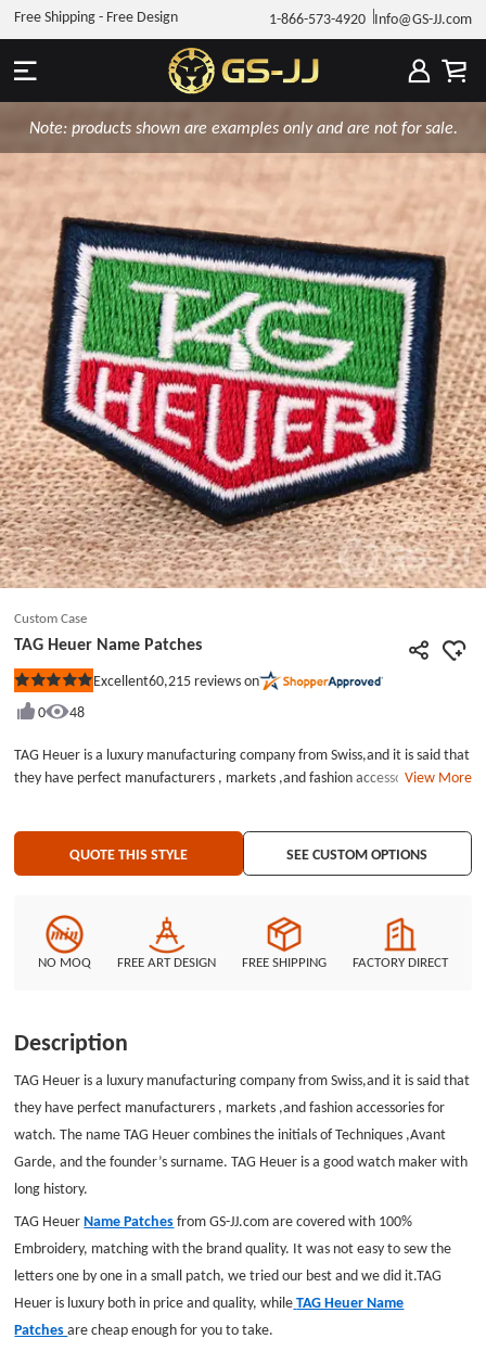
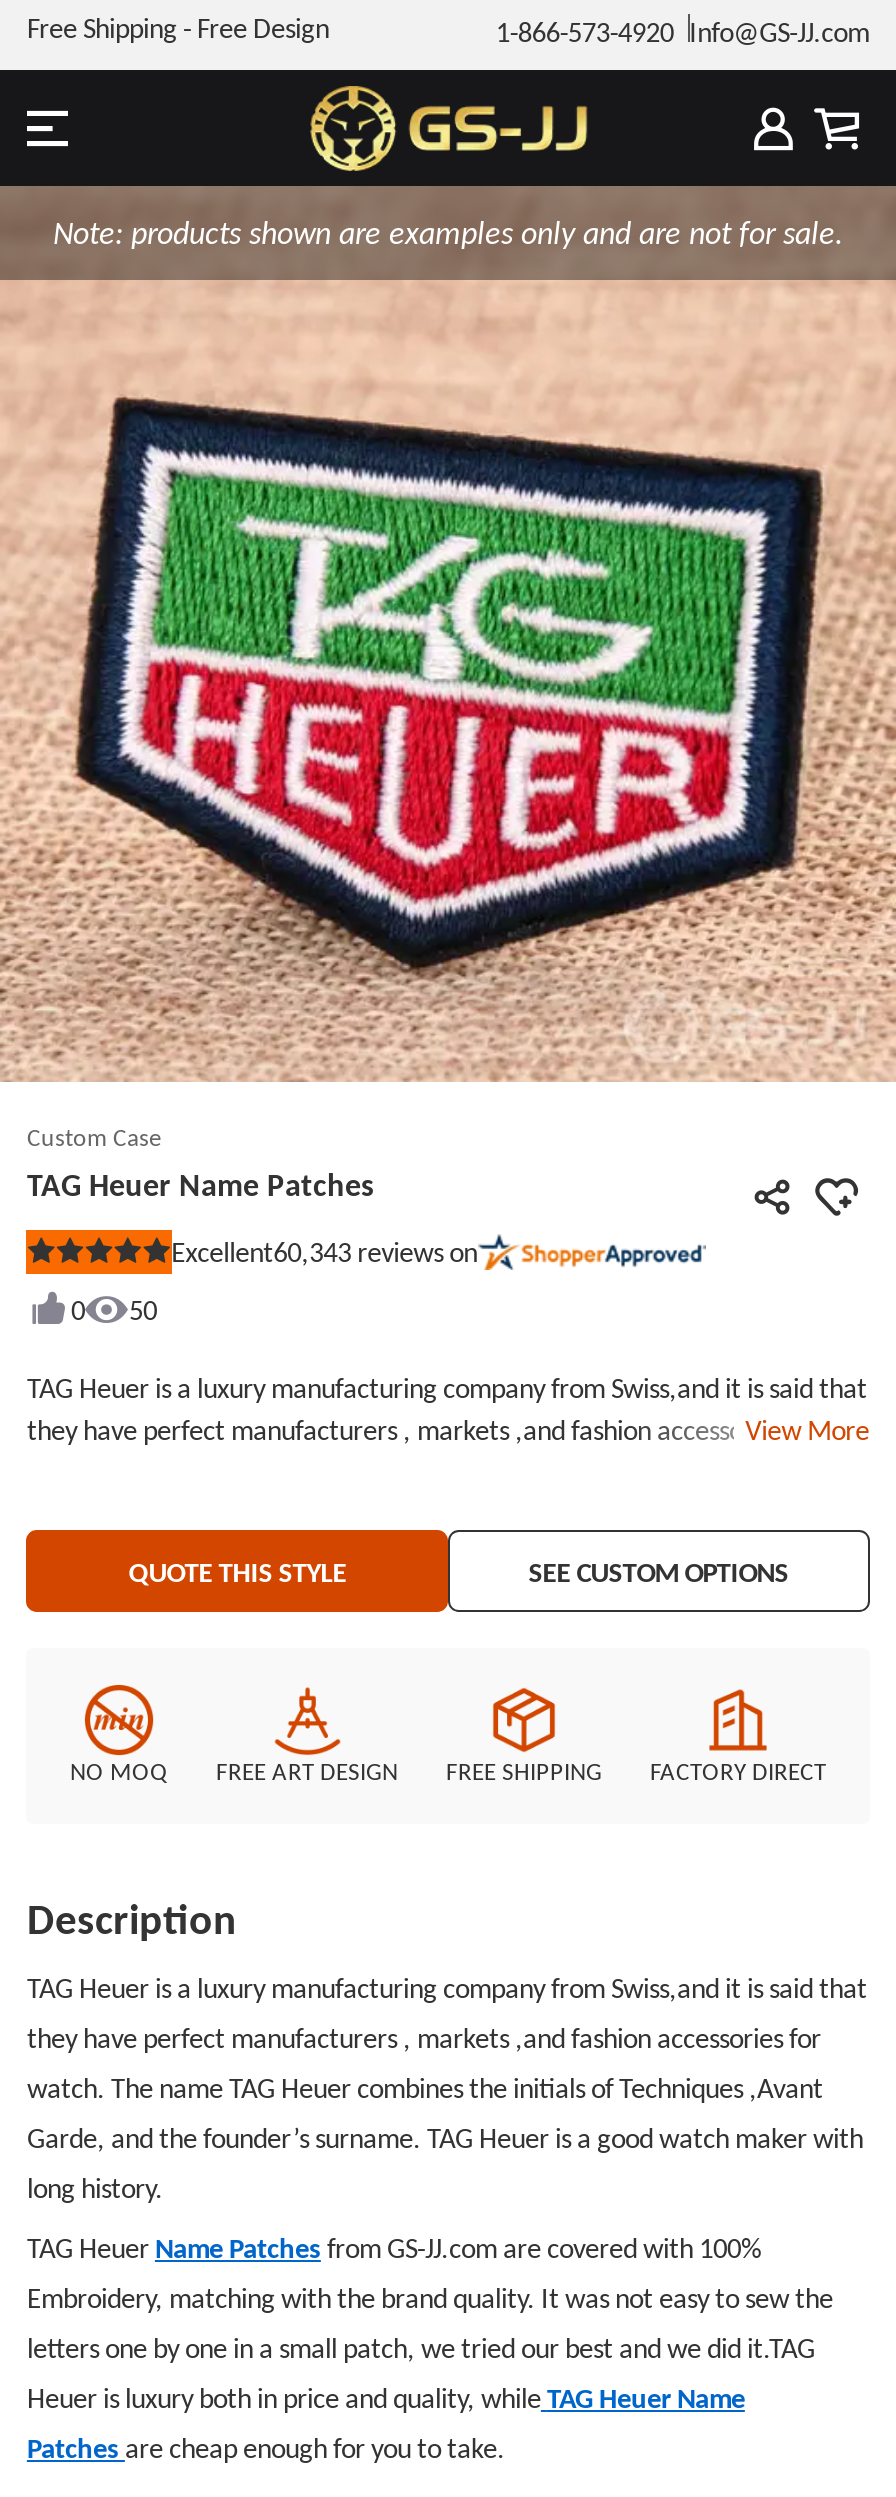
[93,670,259,690] Excellent60,215 reviews on -> [171,1233,477,1270] Excellent60,343 reviews on
[70,702,85,722] 48 -> [129,1292,157,1328] 50

